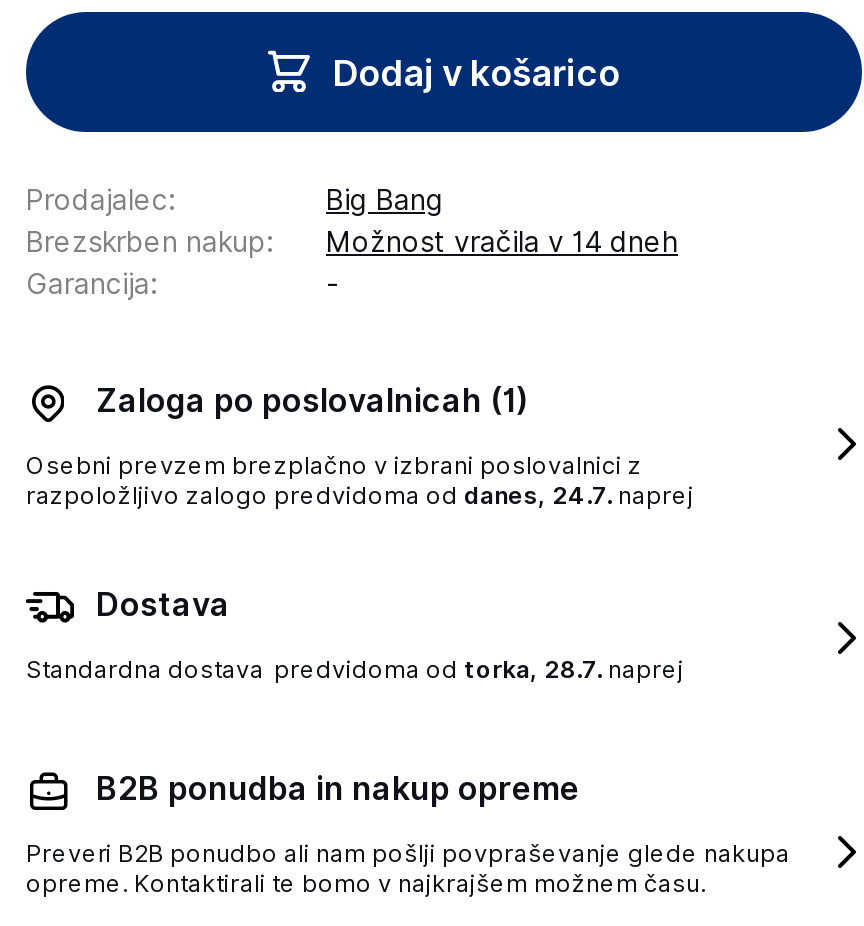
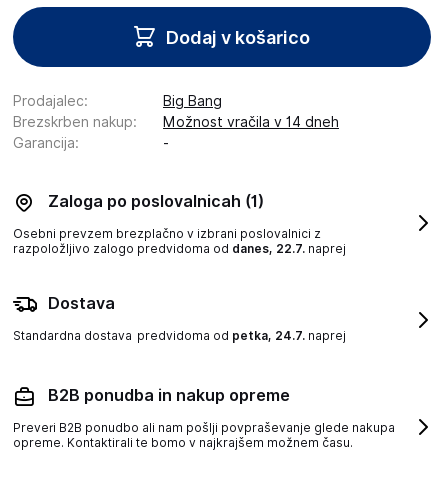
[26,480,694,510] razpoložljivo zalogo predvidoma od danes, 24.7. naprej -> [13,241,346,256] razpoložljivo zalogo predvidoma od danes, 22.7. naprej
[26,654,684,684] Standardna dostava predvidoma od torka, 28.7. naprej -> [13,328,346,343] Standardna dostava predvidoma od petka, 24.7. naprej

